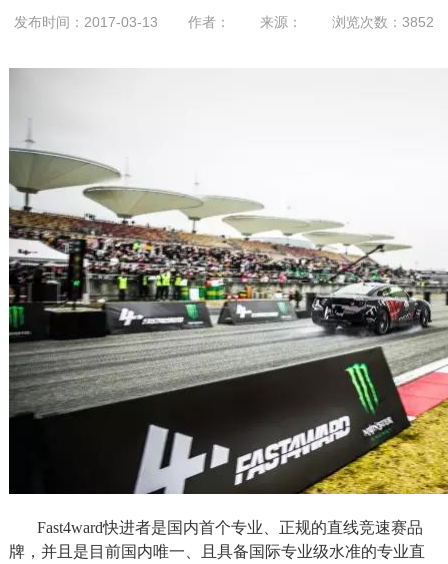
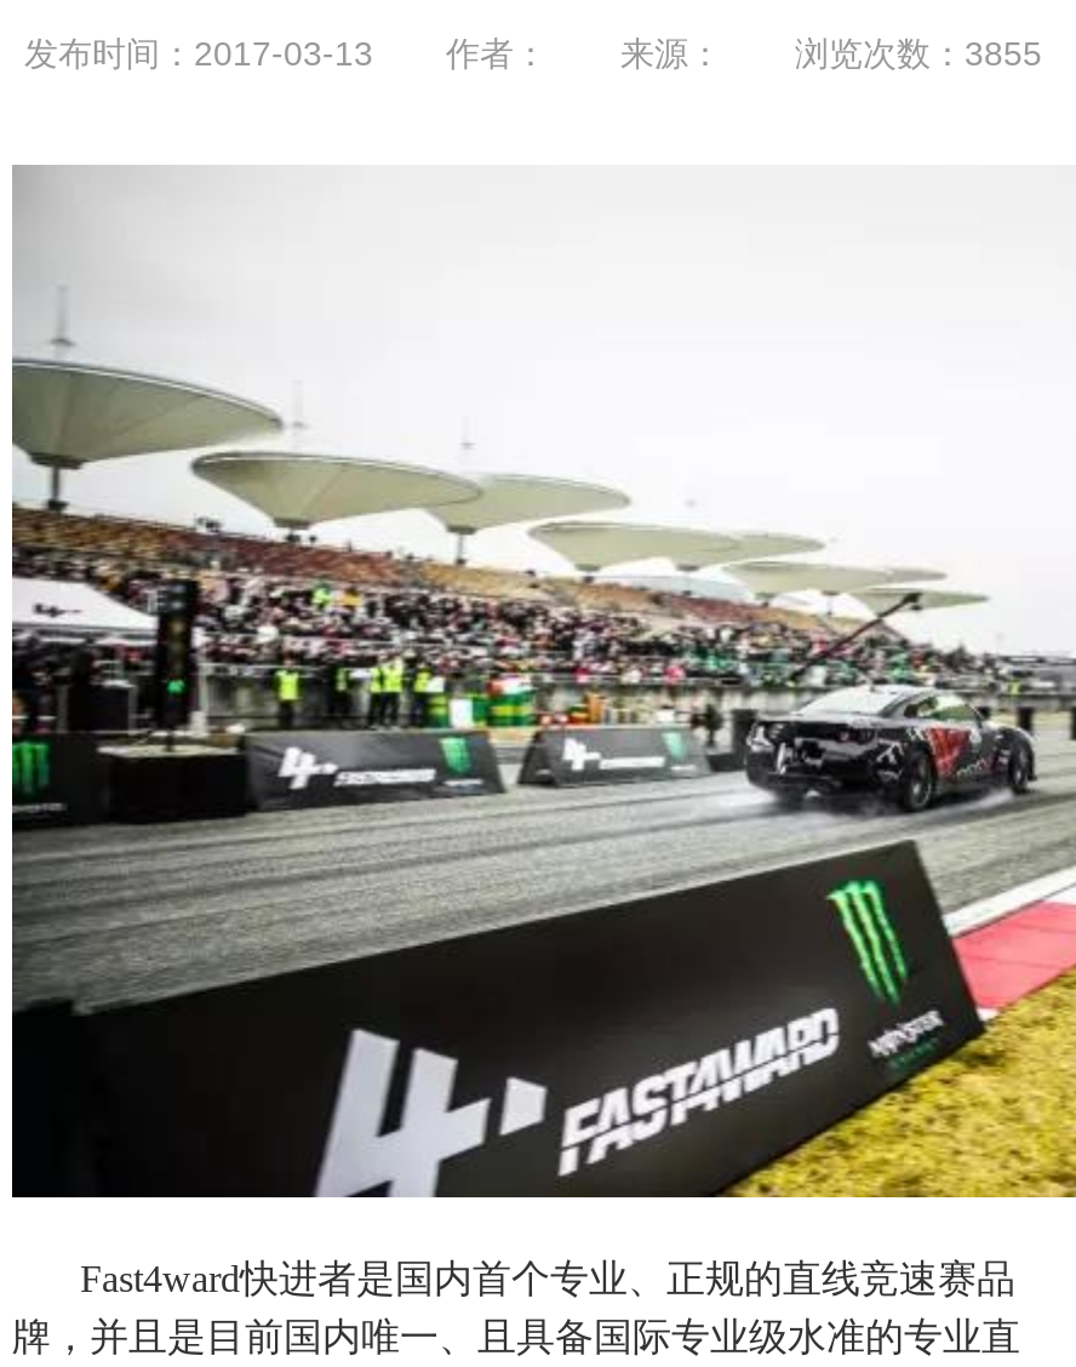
[14,14,434,30] 发布时间：2017-03-13 作者： 来源： 浏览次数：3852 -> [24,35,1042,73] 发布时间：2017-03-13 作者： 来源： 浏览次数：3855

